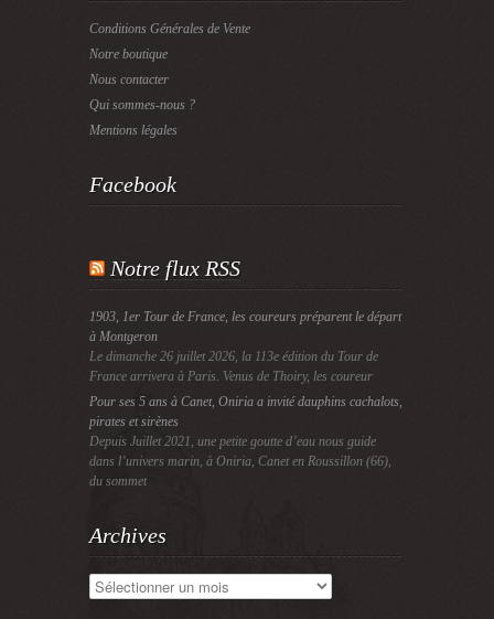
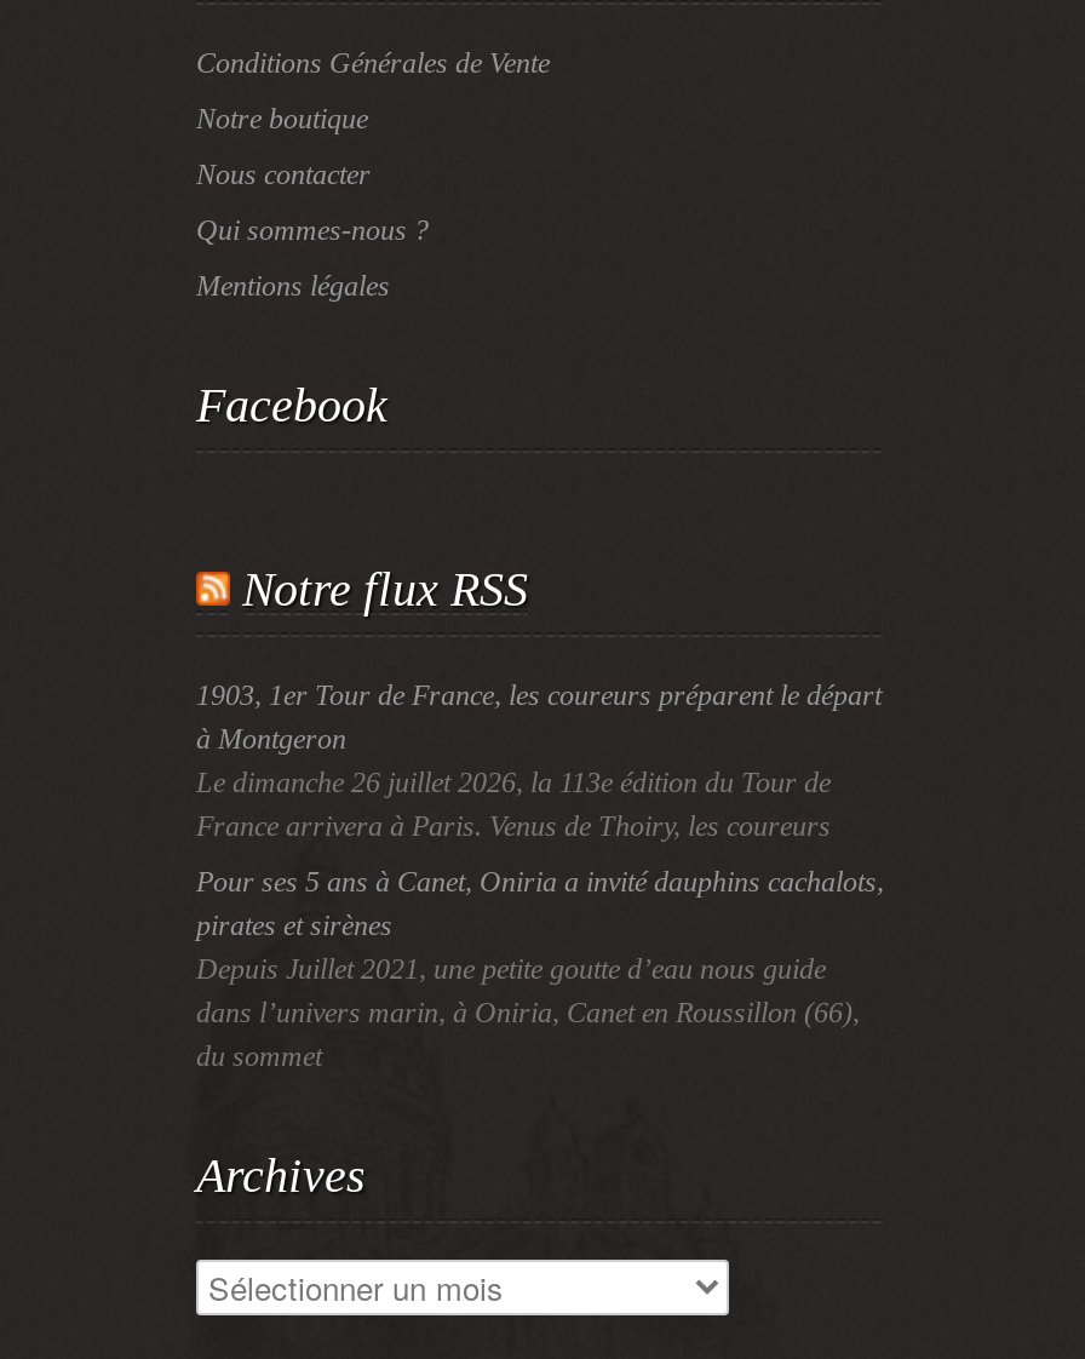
[89,369,373,384] France arrivera à Paris. Venus de Thoiry, les coureur -> [196,809,831,843] France arrivera à Paris. Venus de Thoiry, les coureurs

